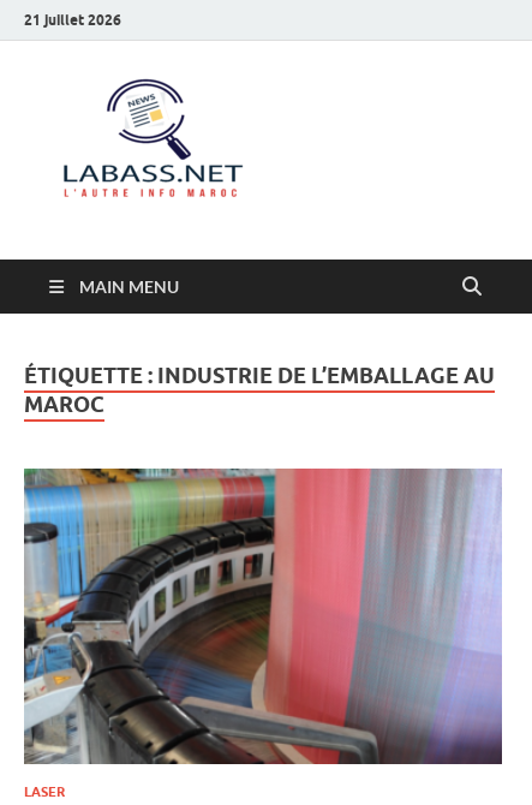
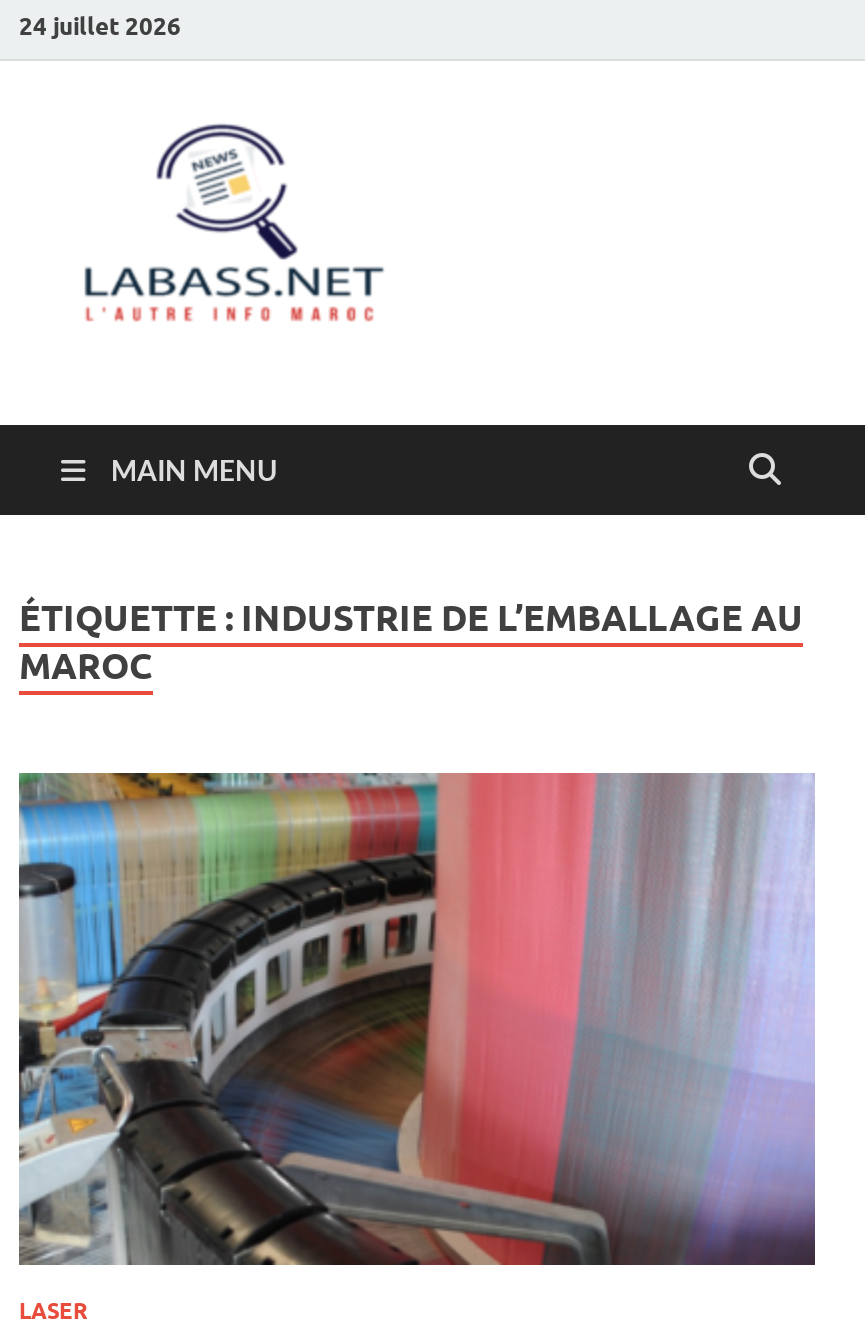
[24,10,121,28] 21 juillet 2026 -> [19,10,181,40] 24 juillet 2026

